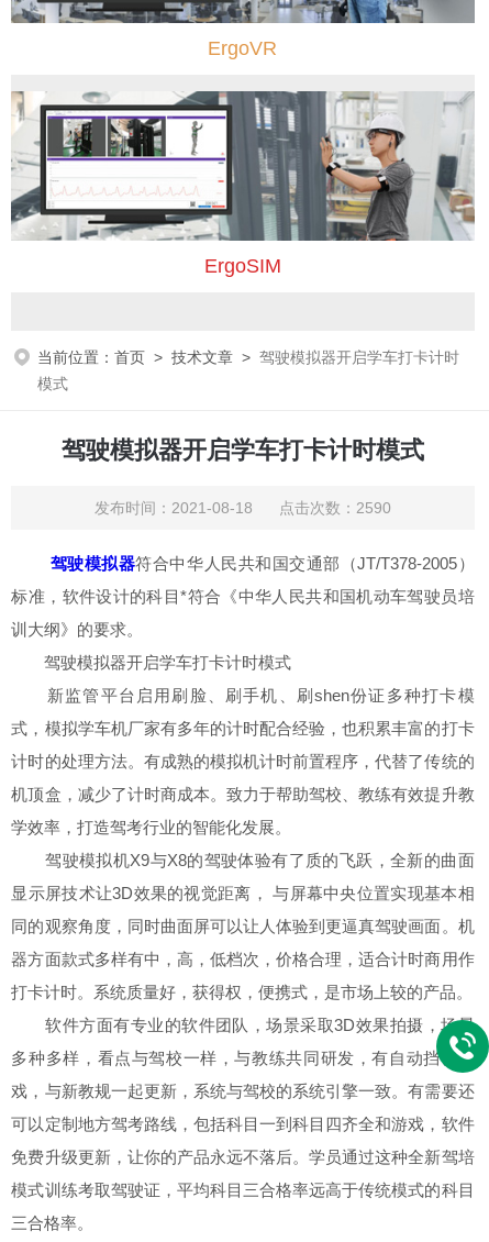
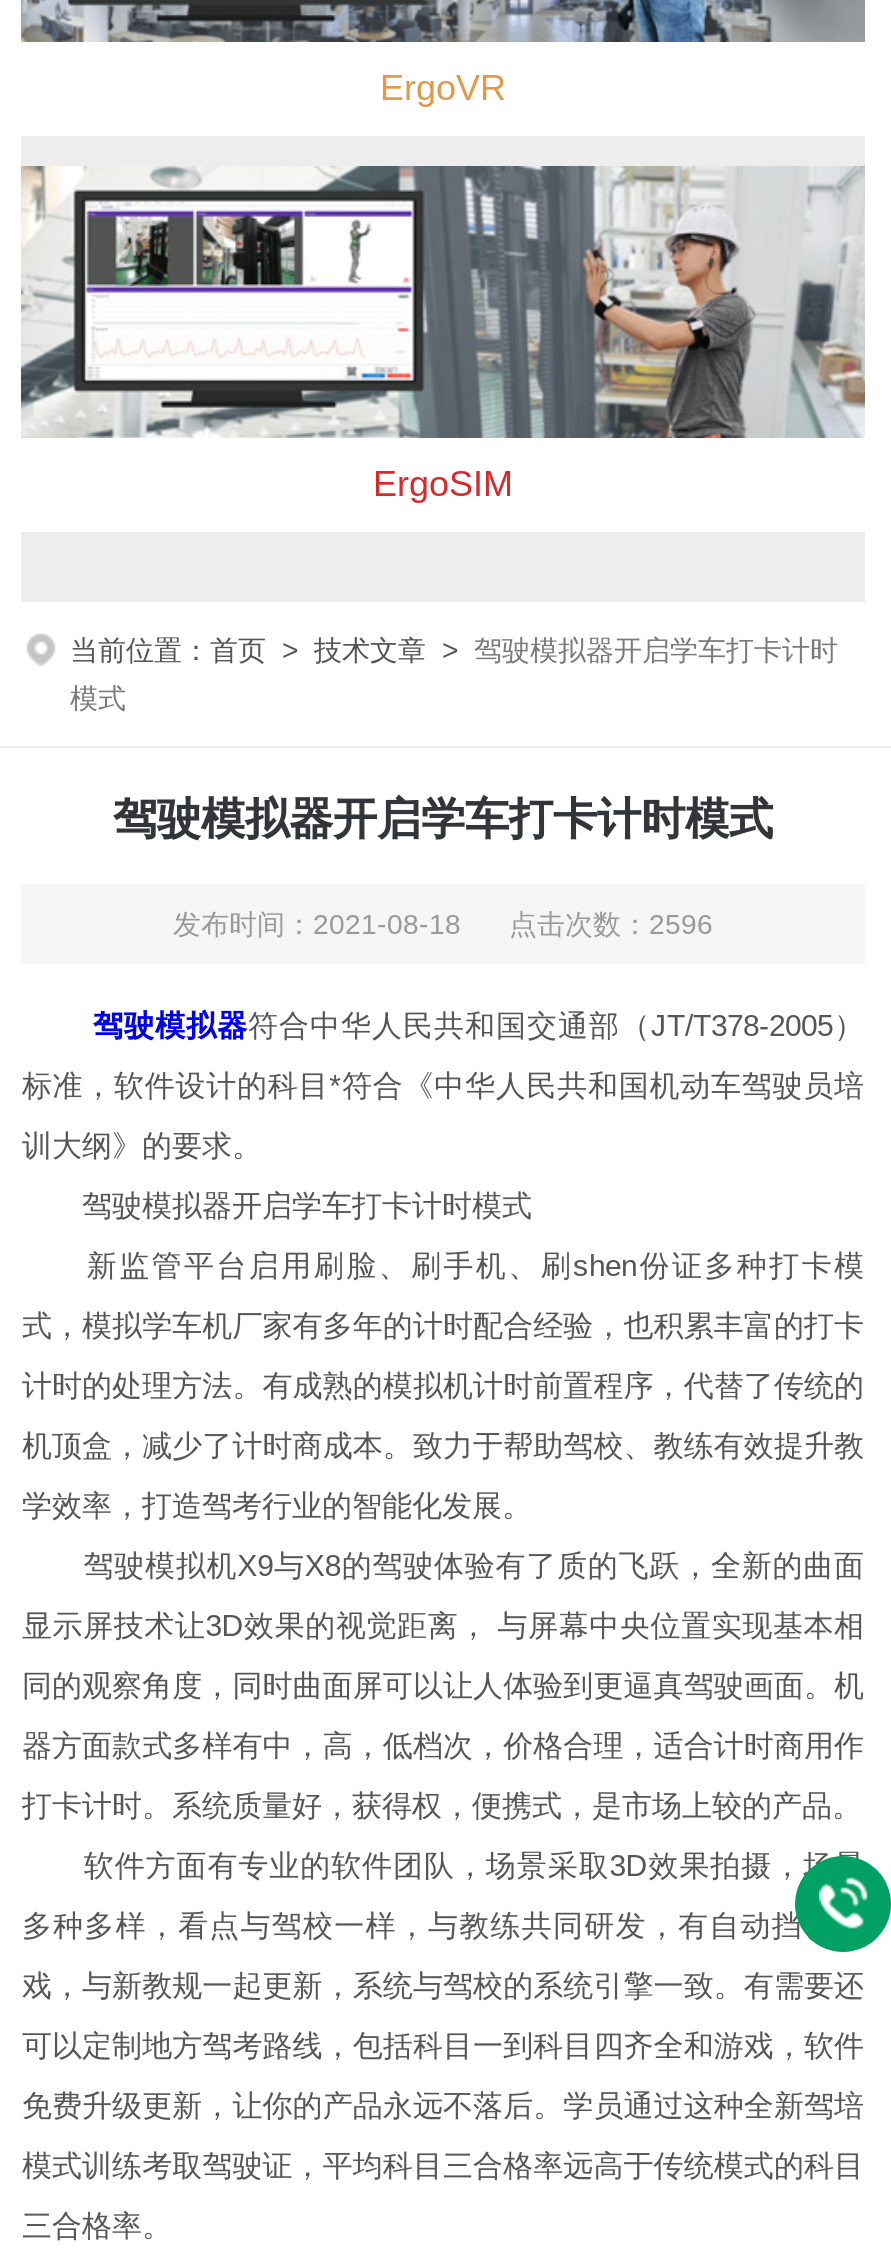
[95,499,391,516] 发布时间：2021-08-18 点击次数：2590 -> [173,908,713,940] 发布时间：2021-08-18 点击次数：2596

